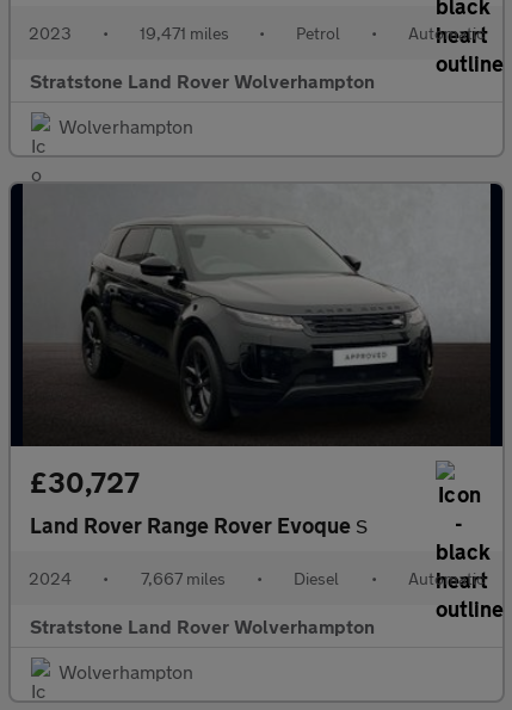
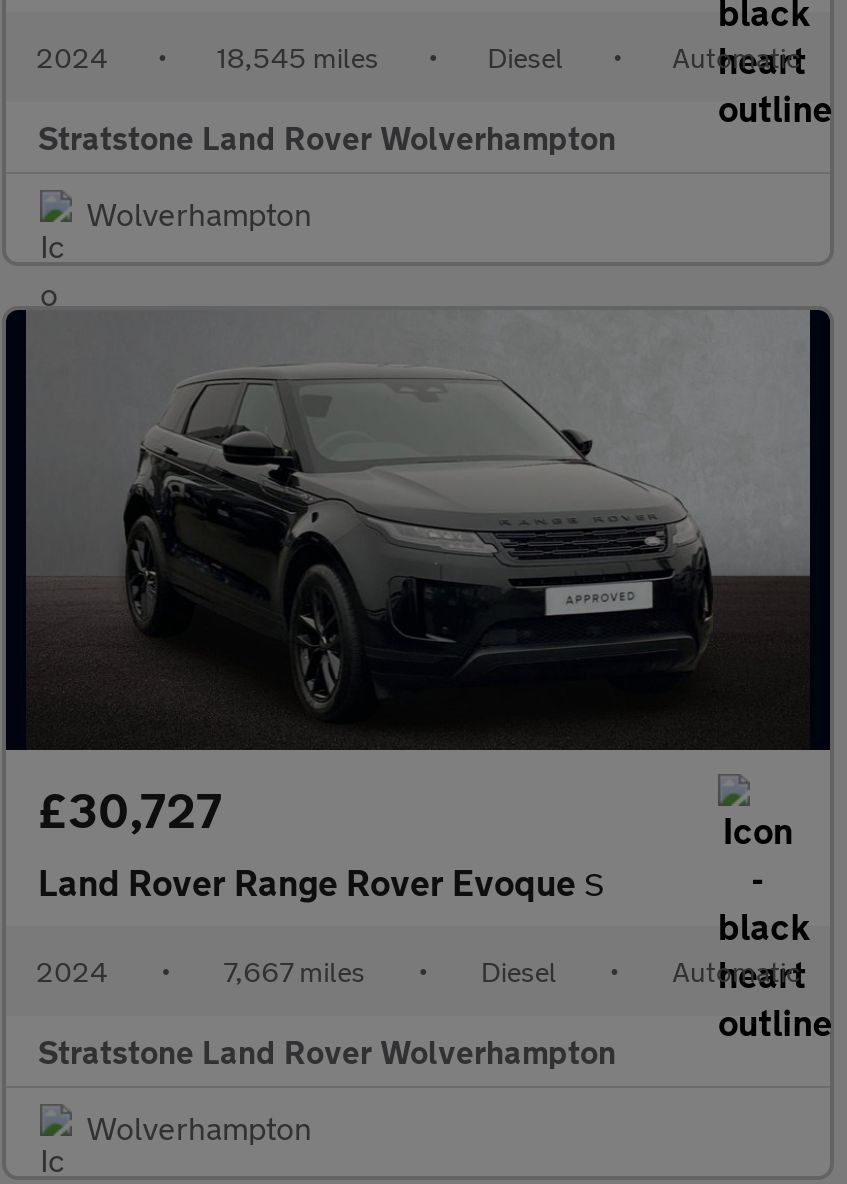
[29,23,72,43] 2023 -> [36,40,108,74] 2024
[139,23,229,43] 19,471 miles -> [217,40,379,74] 18,545 miles
[296,23,340,43] Petrol -> [487,40,563,74] Diesel

